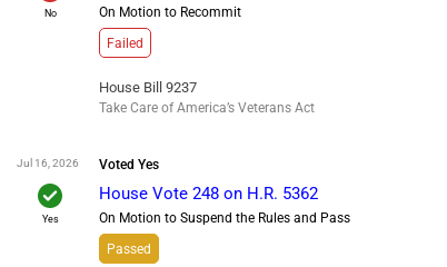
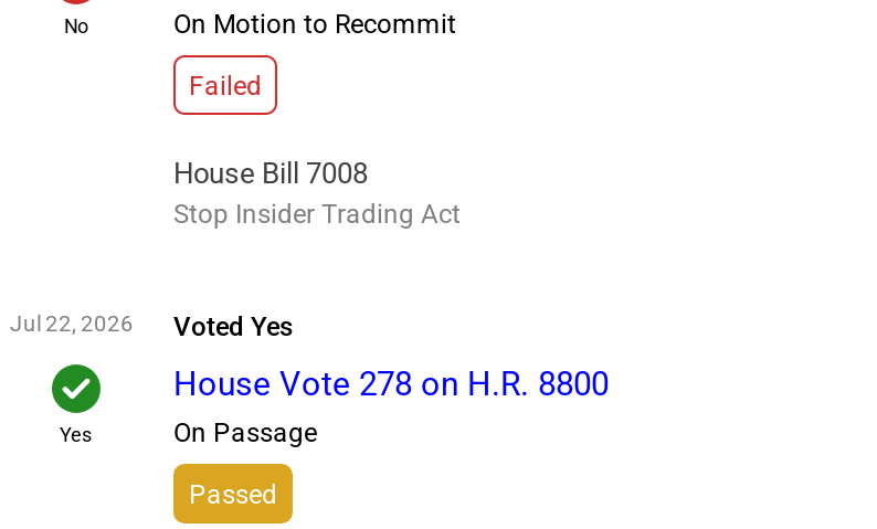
[99,79,315,116] House Bill 9237 | Take Care of America’s Veterans Act -> [173,158,461,231] House Bill 7008 | Stop Insider Trading Act
[17,157,159,173] Jul 16, 2026 Voted Yes -> [10,312,293,343] Jul 22, 2026 Voted Yes
[99,184,350,226] House Vote 248 on H.R. 5362 | On Motion to Suspend the Rules and Pass -> [173,365,609,449] House Vote 278 on H.R. 8800 | On Passage

